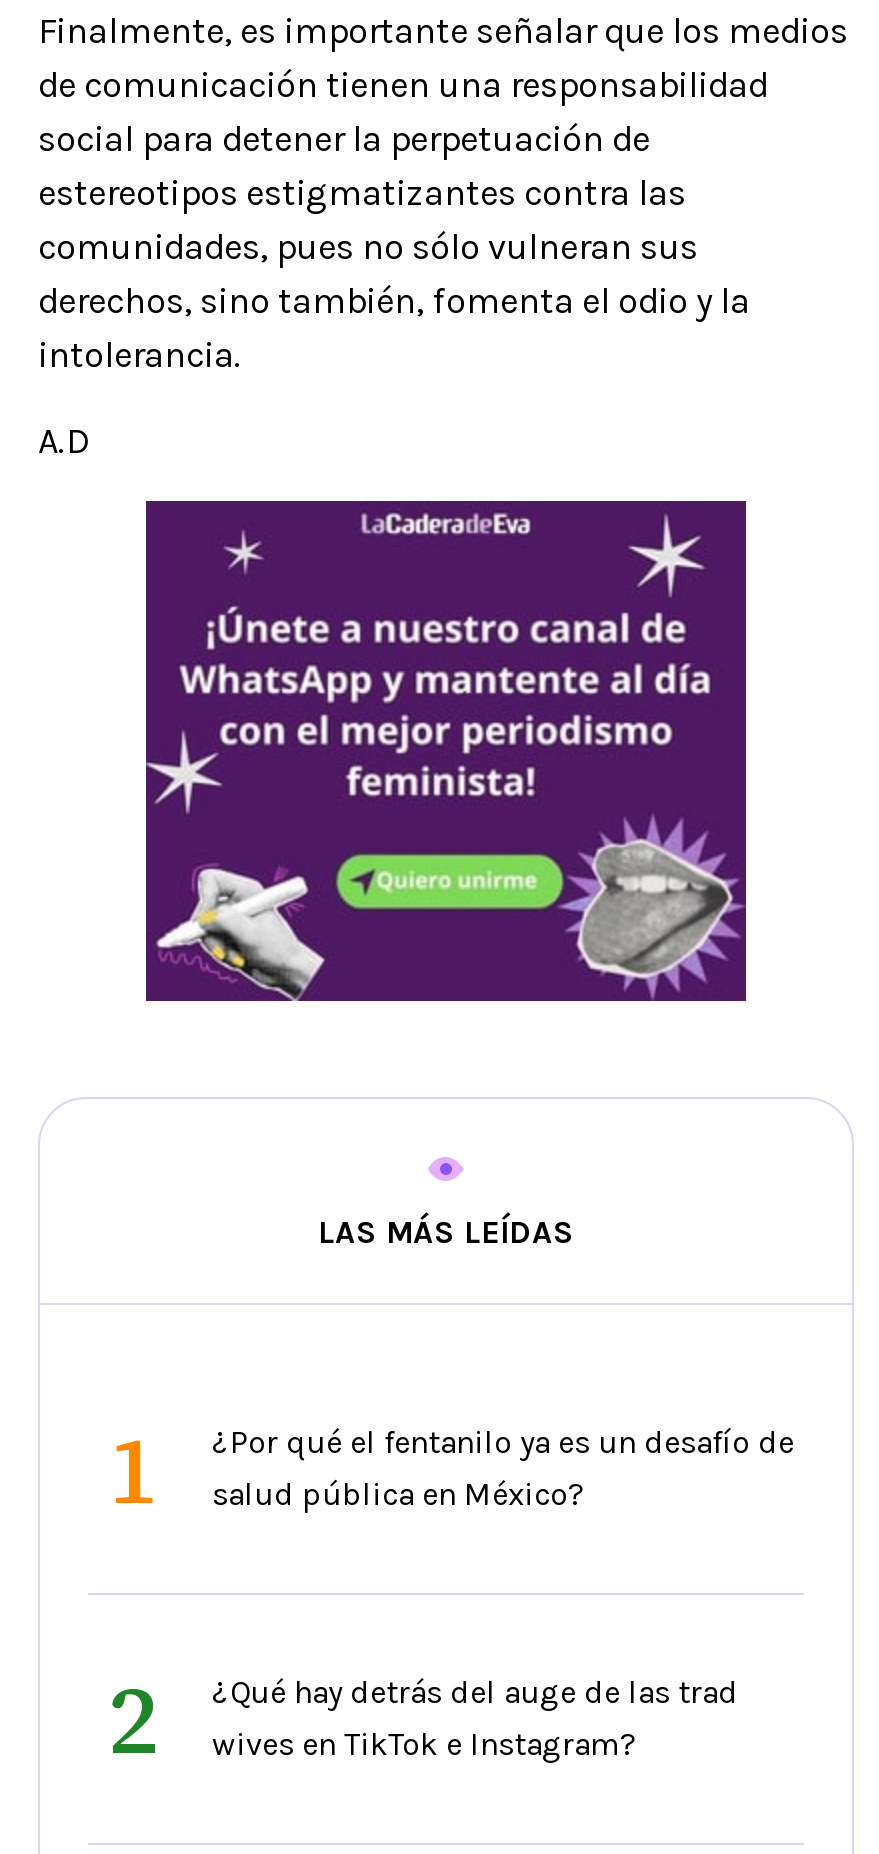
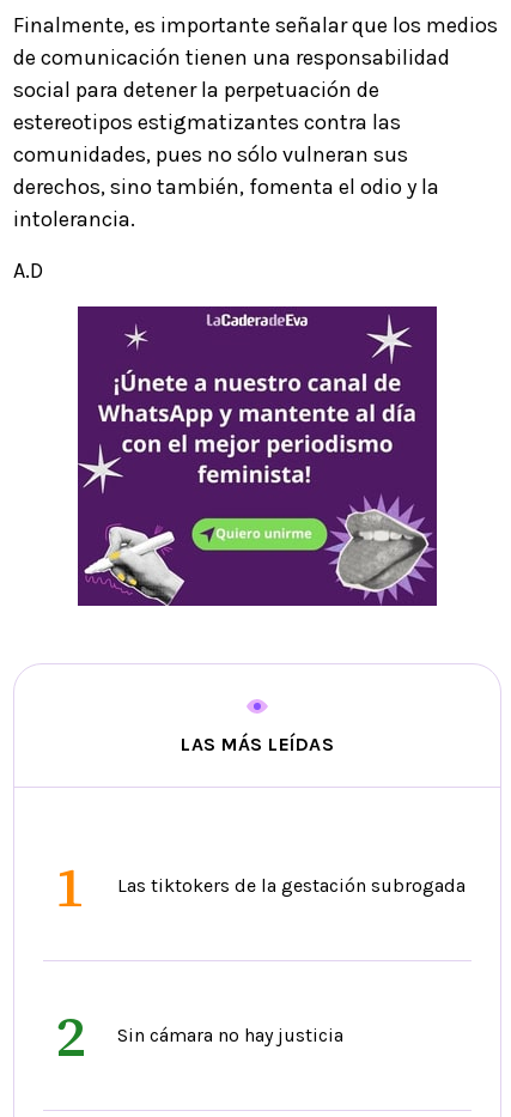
[212,1424,794,1514] ¿Por qué el fentanilo ya es un desafío de | salud pública en México? -> [117,874,466,897] Las tiktokers de la gestación subrogada
[212,1674,738,1764] ¿Qué hay detrás del auge de las trad | wives en TikTok e Instagram? -> [117,1024,343,1047] Sin cámara no hay justicia

